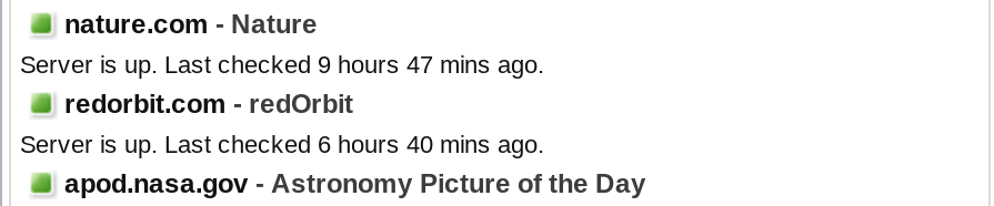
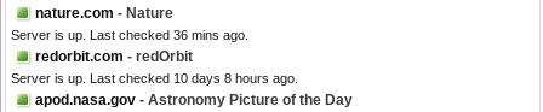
[20,51,544,78] Server is up. Last checked 9 hours 47 mins ago. -> [11,28,248,42] Server is up. Last checked 36 mins ago.
[20,131,544,157] Server is up. Last checked 6 hours 40 mins ago. -> [11,71,298,86] Server is up. Last checked 10 days 8 hours ago.

